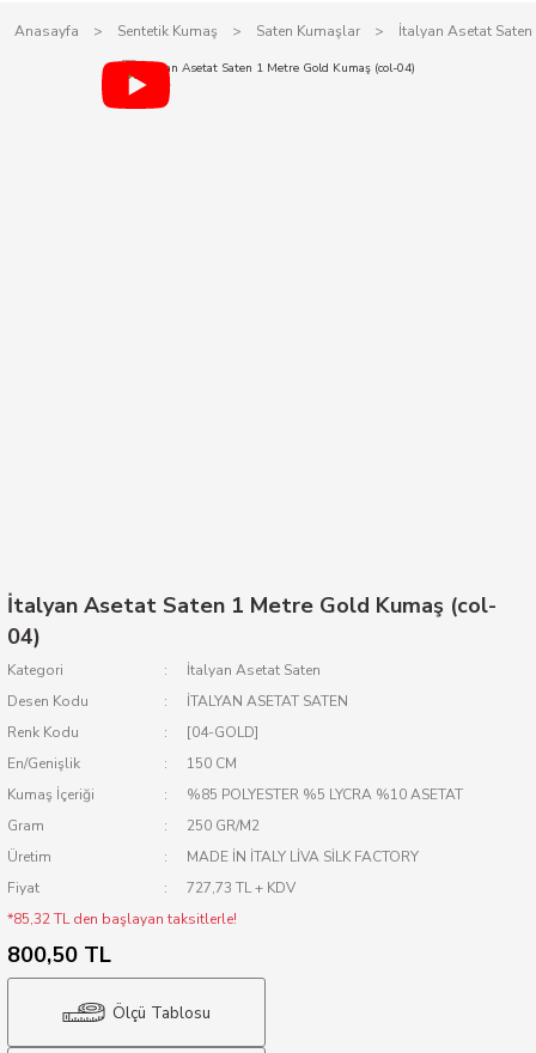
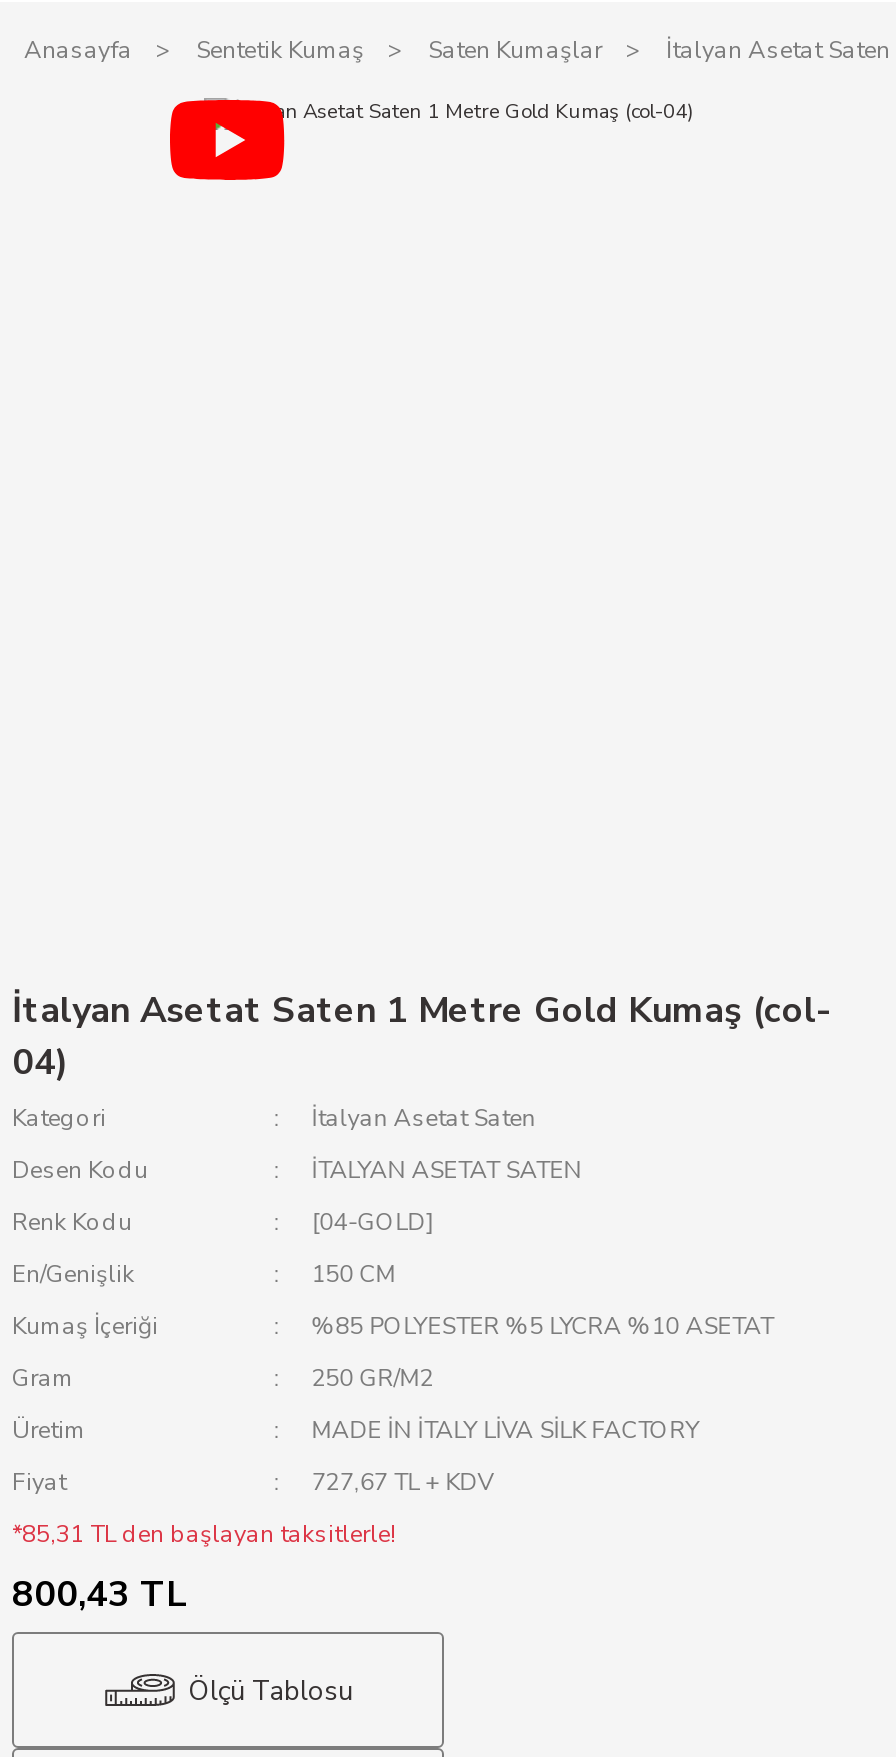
[186,878,295,897] 727,73 TL + KDV -> [312,1466,494,1498] 727,67 TL + KDV
[7,909,237,929] *85,32 TL den başlayan taksitlerle! -> [12,1518,396,1550] *85,31 TL den başlayan taksitlerle!
[7,941,111,969] 800,50 TL -> [12,1570,186,1618] 800,43 TL

